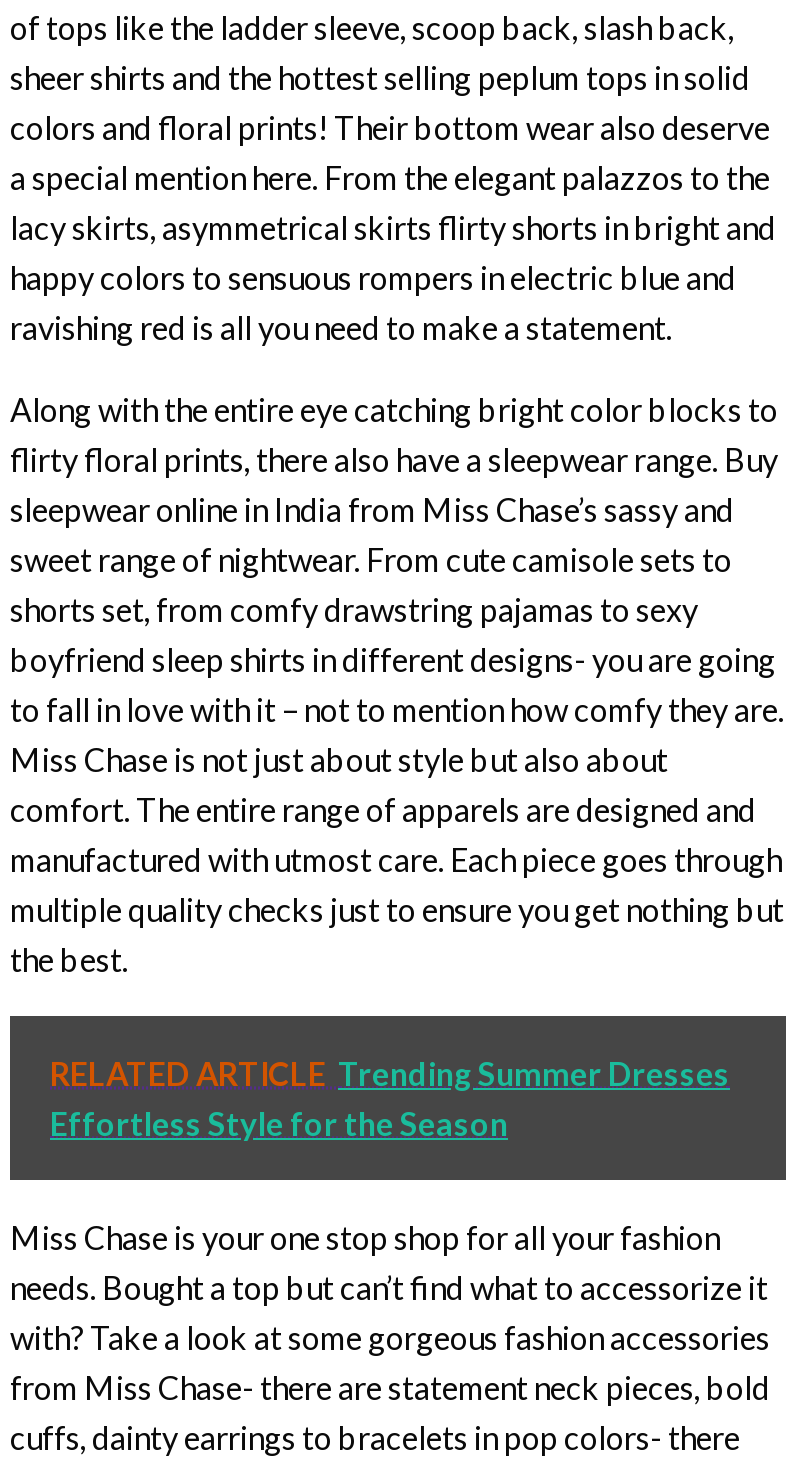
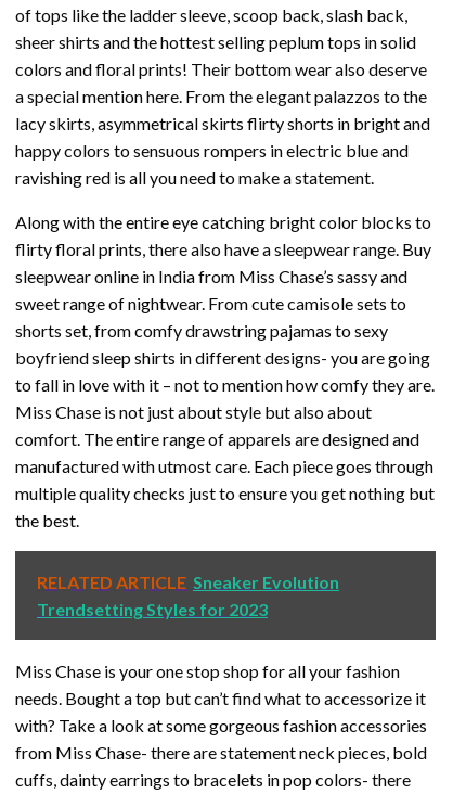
[50,1053,730,1141] RELATED ARTICLE Trending Summer Dresses | Effortless Style for the Season -> [37,571,339,619] RELATED ARTICLE Sneaker Evolution | Trendsetting Styles for 2023

